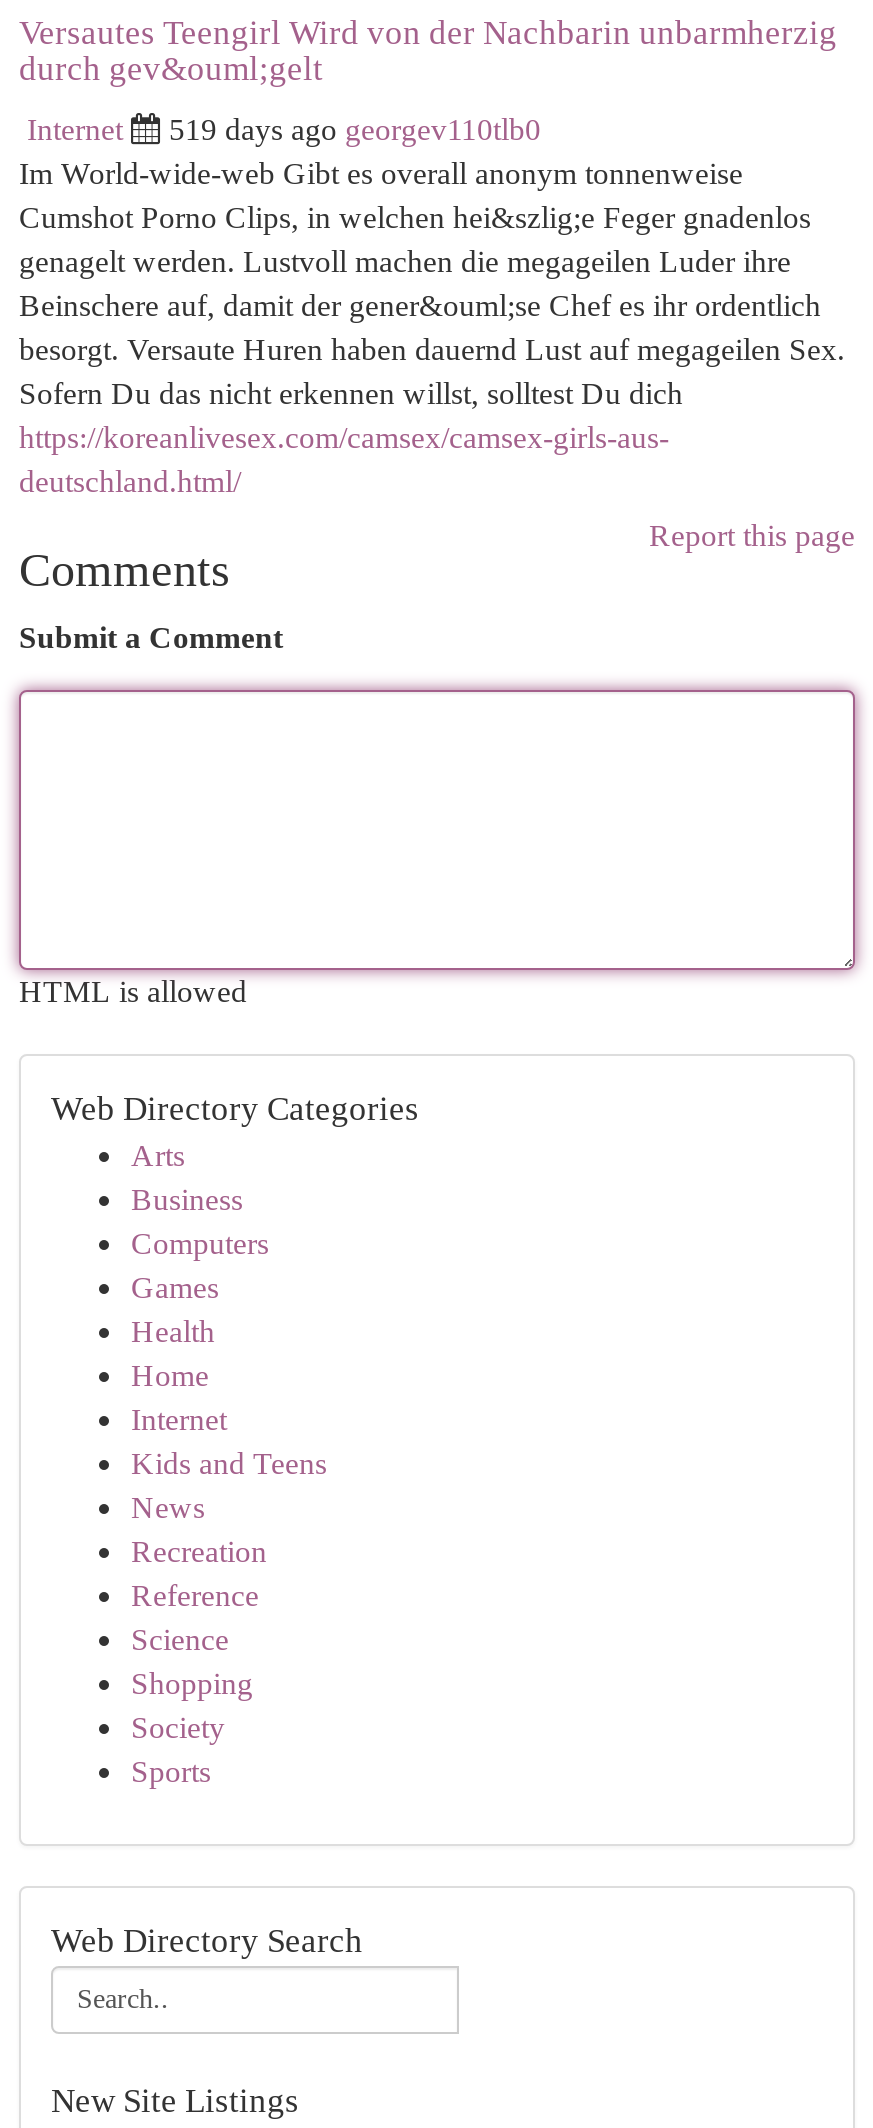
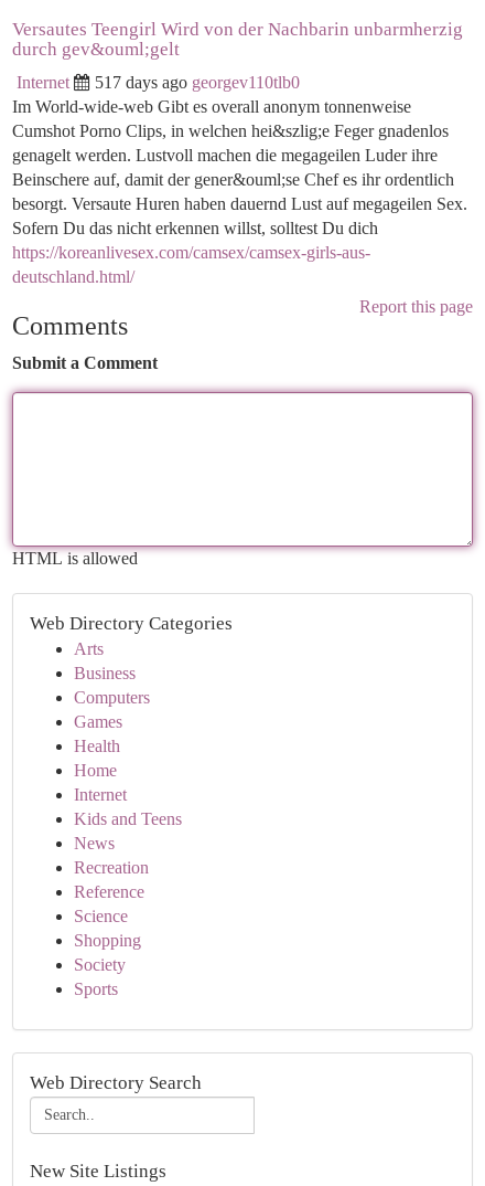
[169,112,541,146] 519 days ago georgev110tlb0 -> [95,73,300,92] 517 days ago georgev110tlb0

